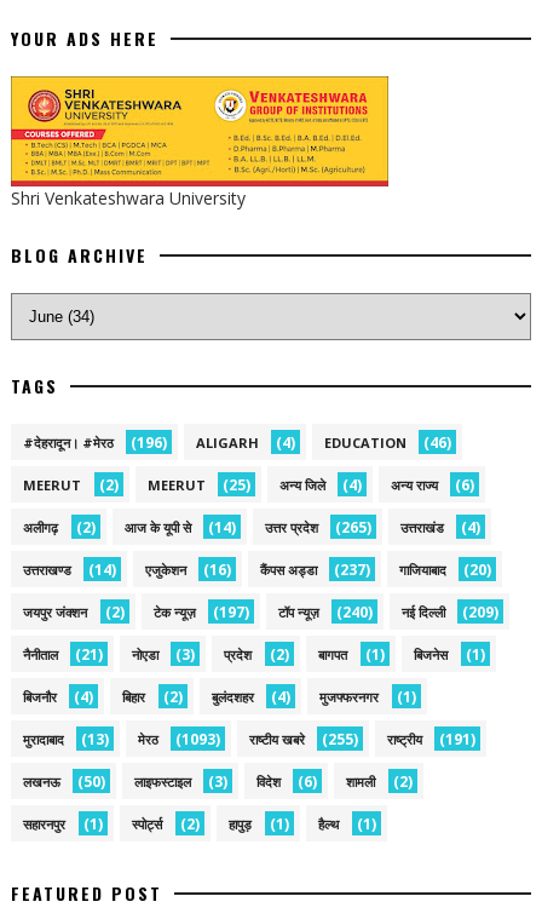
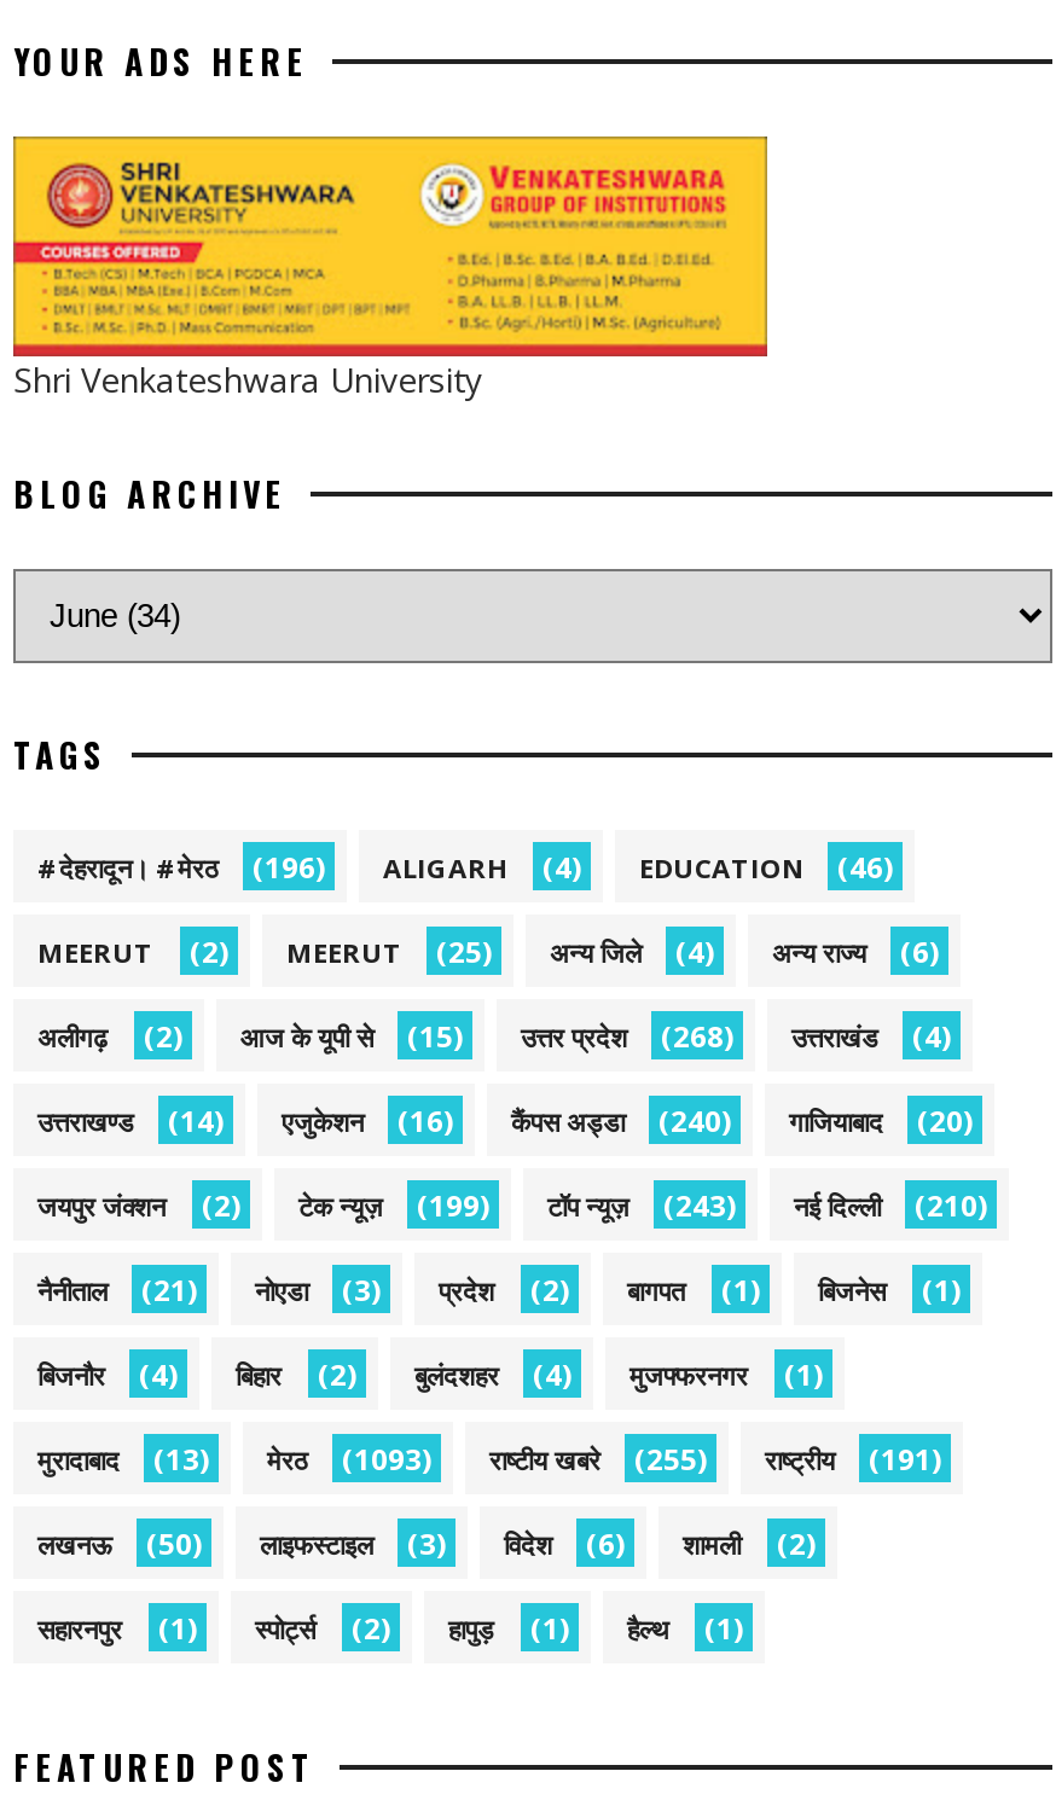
[208,517,236,537] (14) -> [407,1015,463,1056] (15)
[335,517,371,537] (265) -> [661,1015,733,1056] (268)
[23,559,491,580] उत्तराखण्ड (14) एजुकेशन (16) कैंपस अड्डा (237) गाजियाबाद (20) -> [37,1100,973,1141] उत्तराखण्ड (14) एजुकेशन (16) कैंपस अड्डा (240) गाजियाबाद (20)
[213,601,249,622] (197) -> [417,1184,489,1225] (199)
[336,601,373,622] (240) -> [663,1184,736,1225] (243)
[462,601,498,622] (209) -> [915,1184,987,1225] (210)

